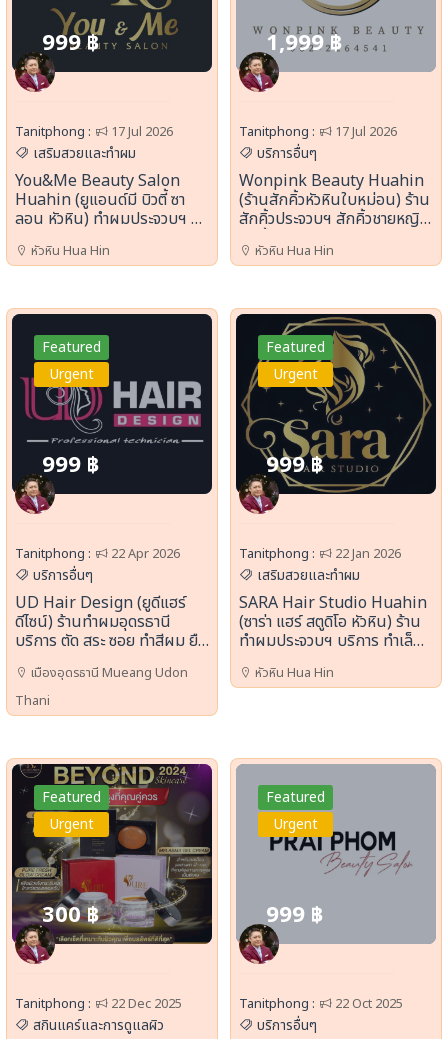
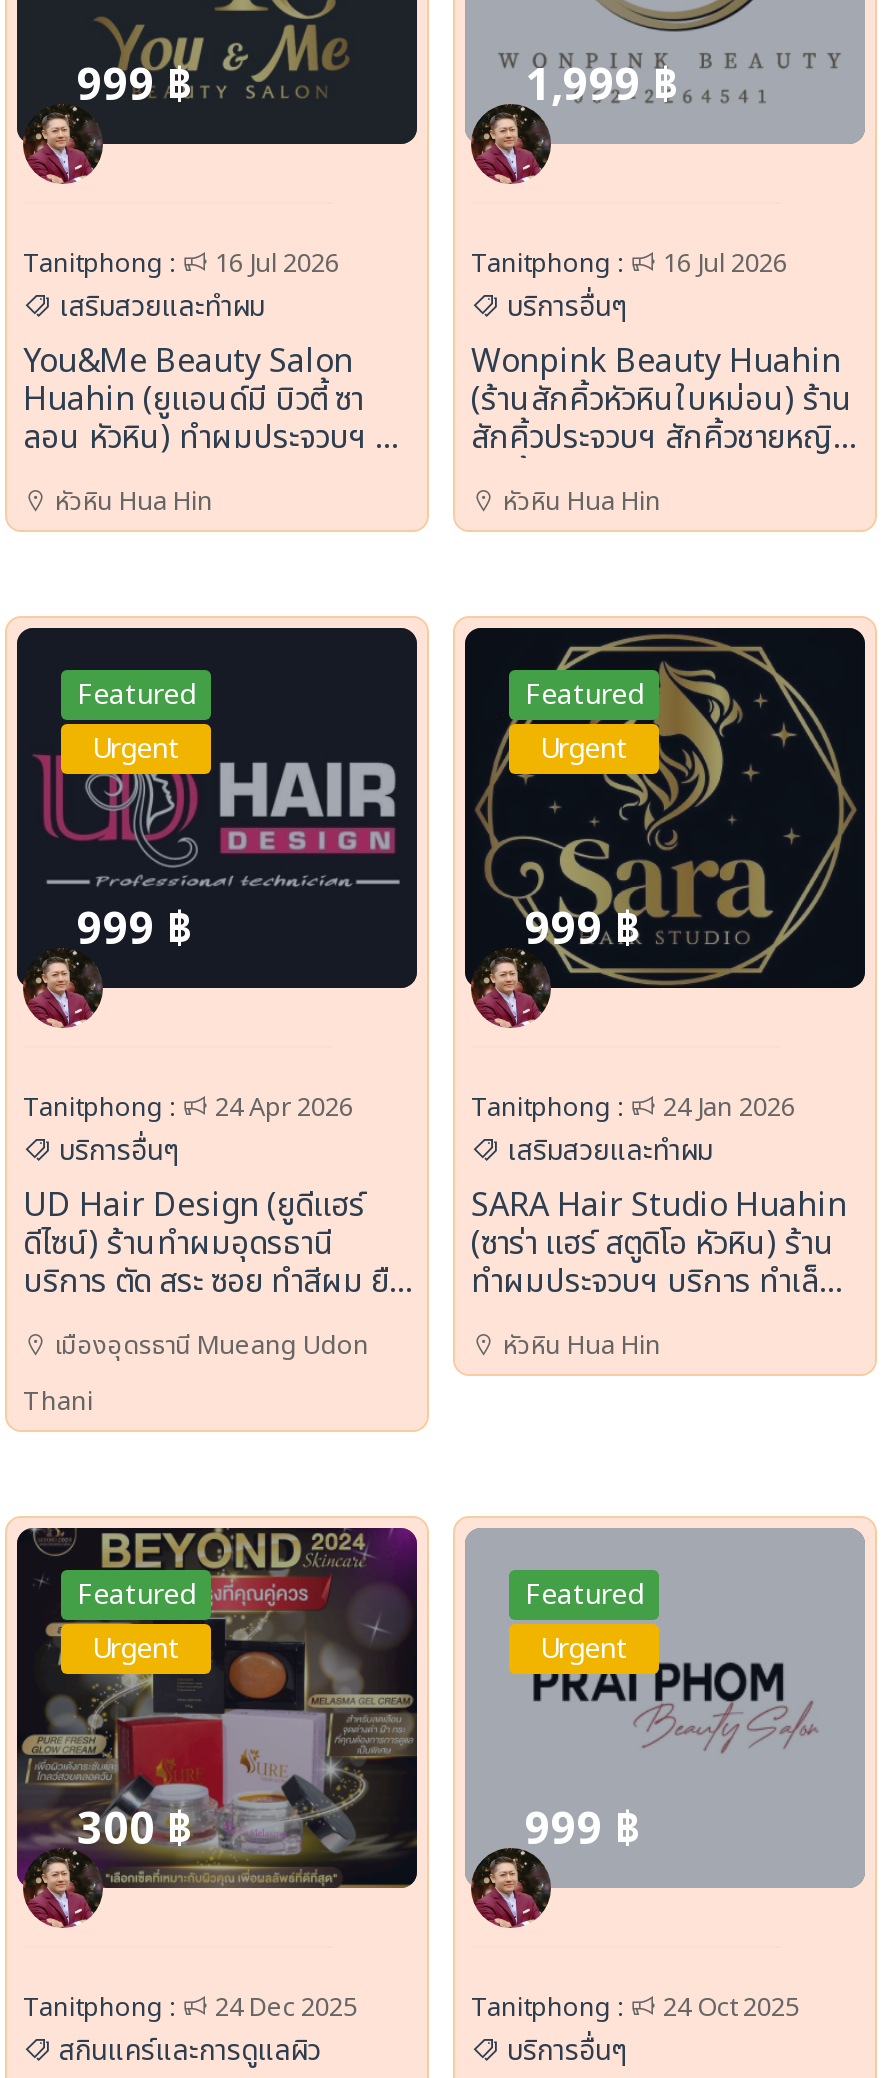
[15,122,173,142] Tanitphong : 17 Jul 2026 -> [23,244,339,284] Tanitphong : 16 Jul 2026
[239,122,397,142] Tanitphong : 17 Jul 2026 -> [471,244,787,284] Tanitphong : 16 Jul 2026
[15,544,180,564] Tanitphong : 22 Apr 2026 -> [23,1088,353,1128] Tanitphong : 24 Apr 2026
[239,544,401,564] Tanitphong : 22 Jan 2026 -> [471,1088,795,1128] Tanitphong : 24 Jan 2026
[15,994,182,1014] Tanitphong : 22 Dec 2025 -> [23,1988,357,2028] Tanitphong : 24 Dec 2025
[239,994,403,1014] Tanitphong : 22 Oct 2025 -> [471,1988,799,2028] Tanitphong : 24 Oct 2025

